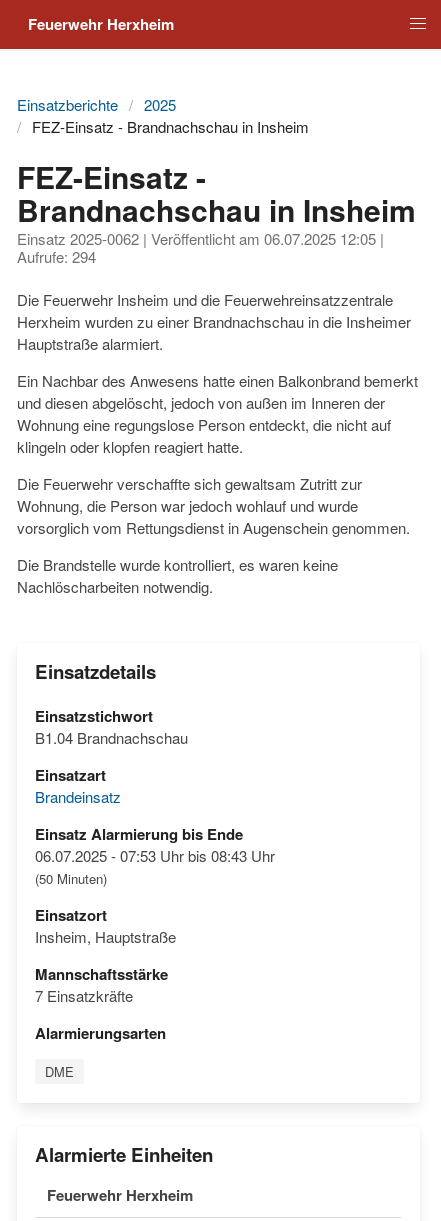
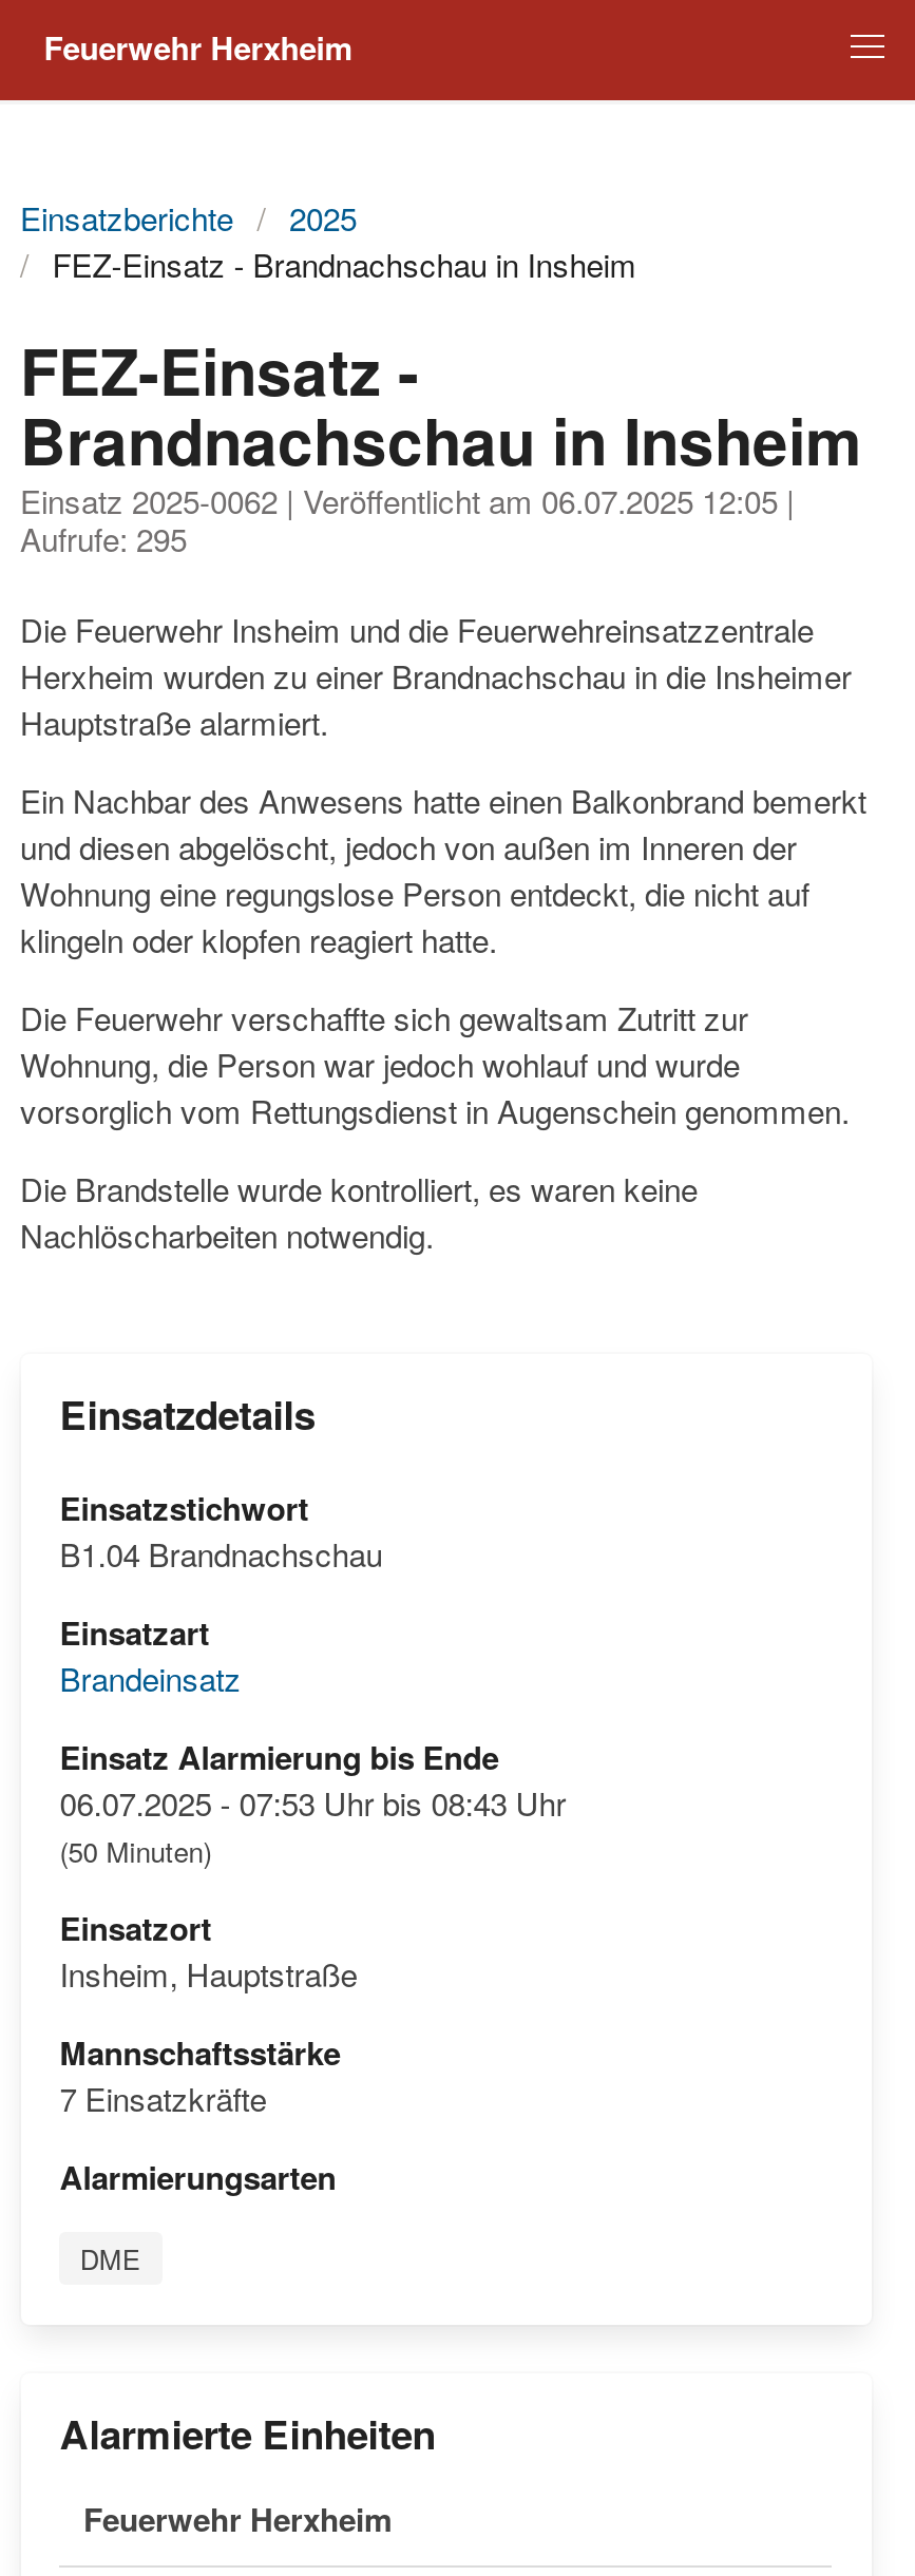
[16,246,95,267] Aufrufe: 294 -> [20,516,187,560] Aufrufe: 295

